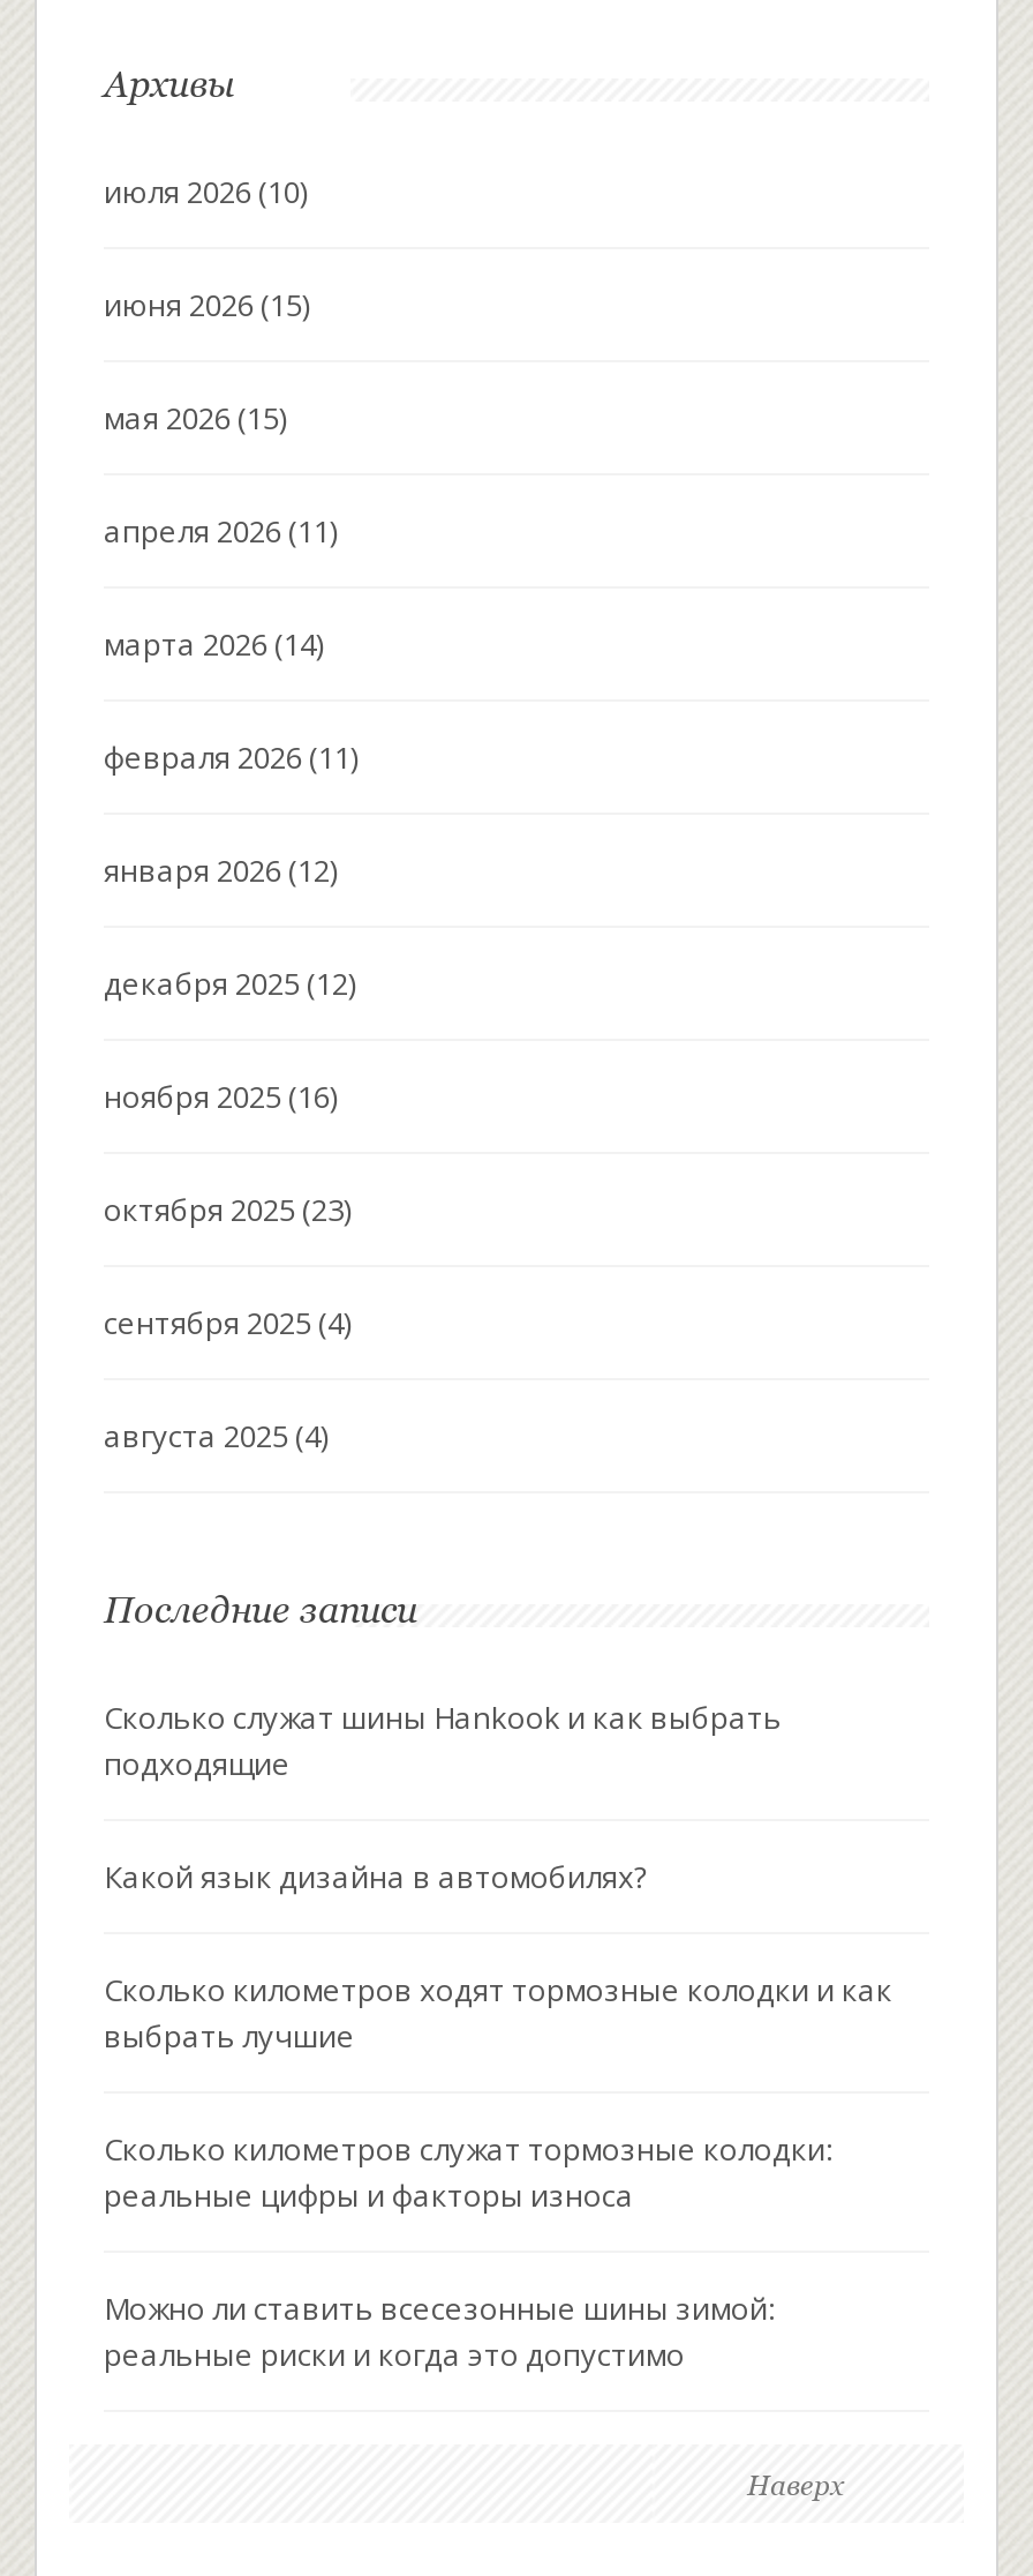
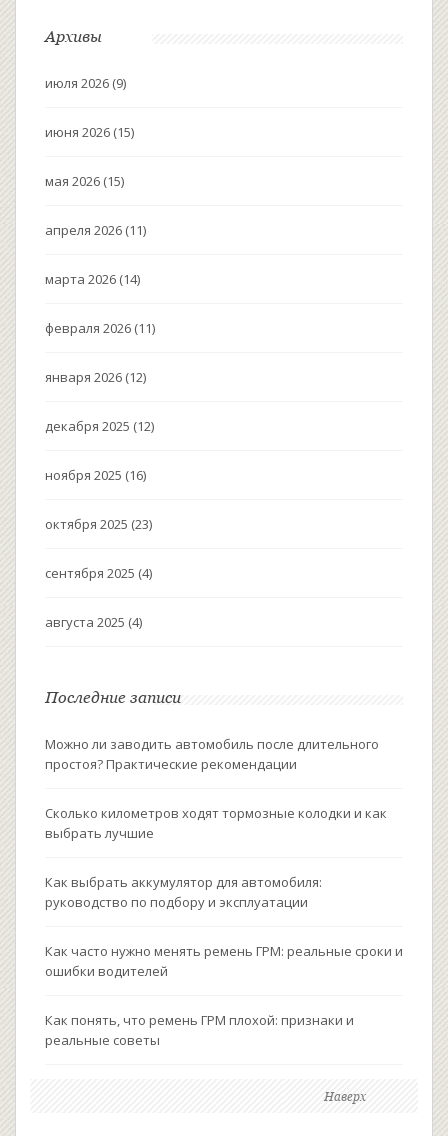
[104,170,307,211] июля 2026 (10) -> [45,74,126,92] июля 2026 (9)
[104,1696,782,1896] Сколько служат шины Hankook и как выбрать | подходящие | Какой язык дизайна в автомобилях? -> [45,735,379,773] Можно ли заводить автомобиль после длительного | простоя? Практические рекомендации
moved [104,1968,892,2056] -> [45,804,387,842]: Сколько километров ходят тормозные колодки и как | выбрать лучшие
[104,2127,832,2374] Сколько километров служат тормозные колодки: | реальные цифры и факторы износа | Можно ли ставить всесезонные шины зимой: | реальные риски и когда это допустимо -> [45,873,403,1049] Как выбрать аккумулятор для автомобиля: | руководство по подбору и эксплуатации | Как часто нужно менять ремень ГРМ: реальные сроки и | ошибки водителей | Как понять, что ремень ГРМ плохой: признаки и | реальные советы

